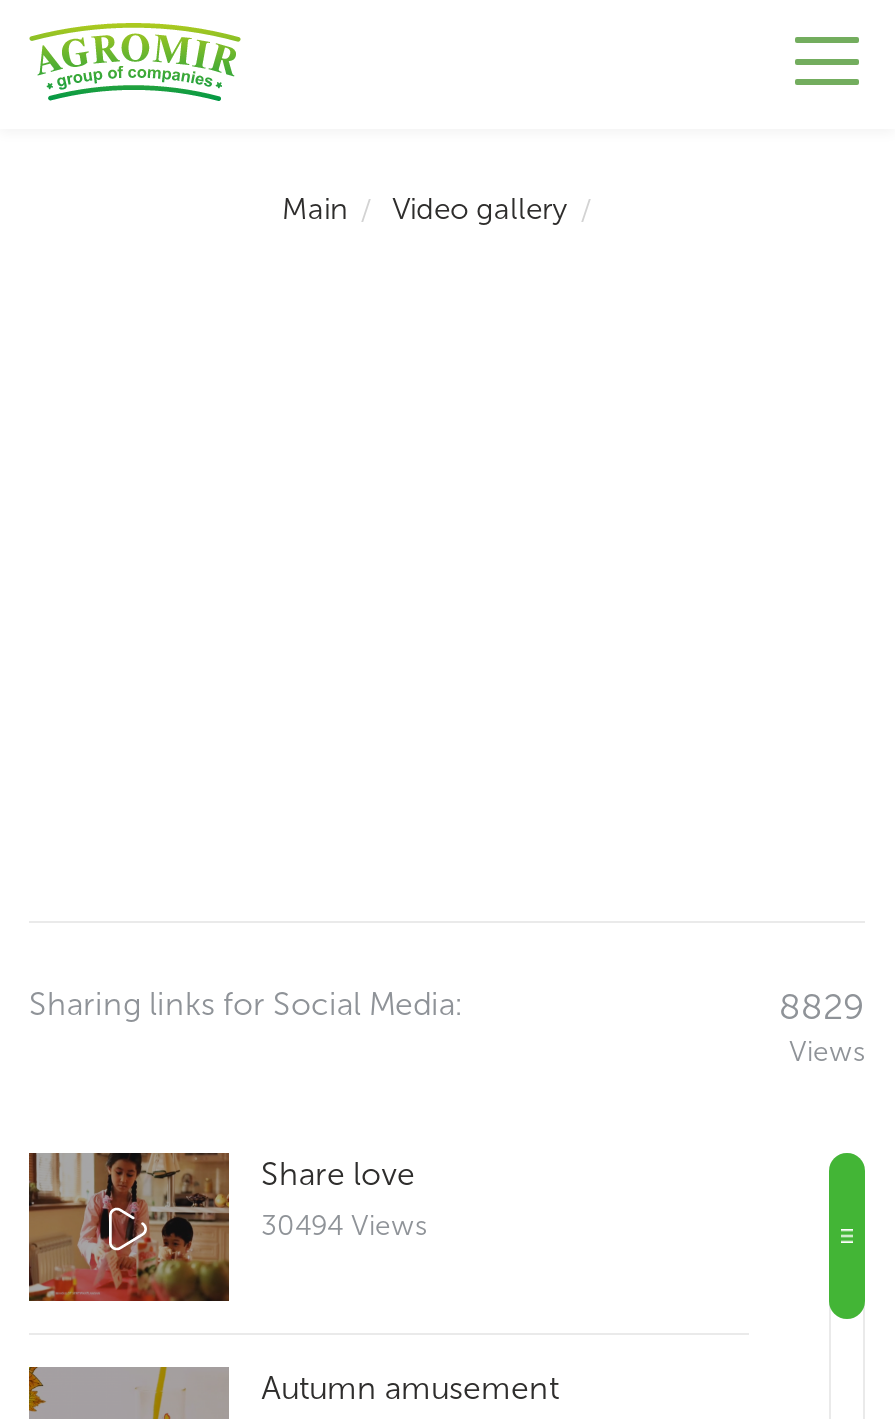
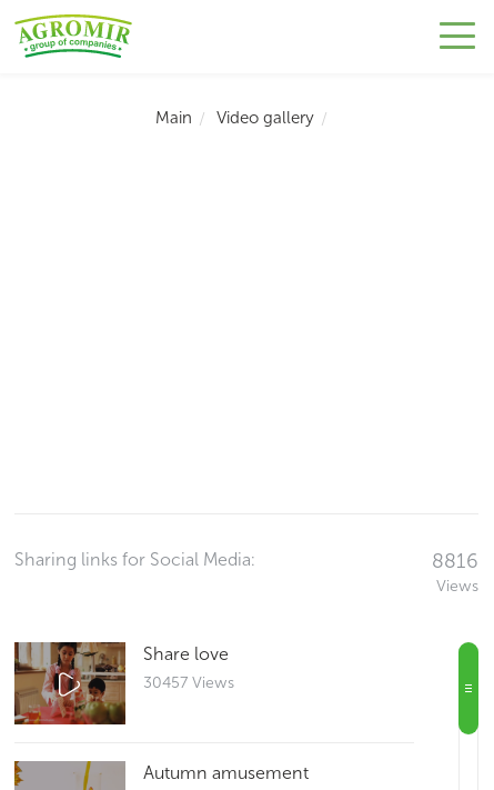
[779,986,865,1030] 8829 -> [432,549,478,574] 8816
[261,1210,427,1244] 30494 Views -> [143,674,234,693] 30457 Views

